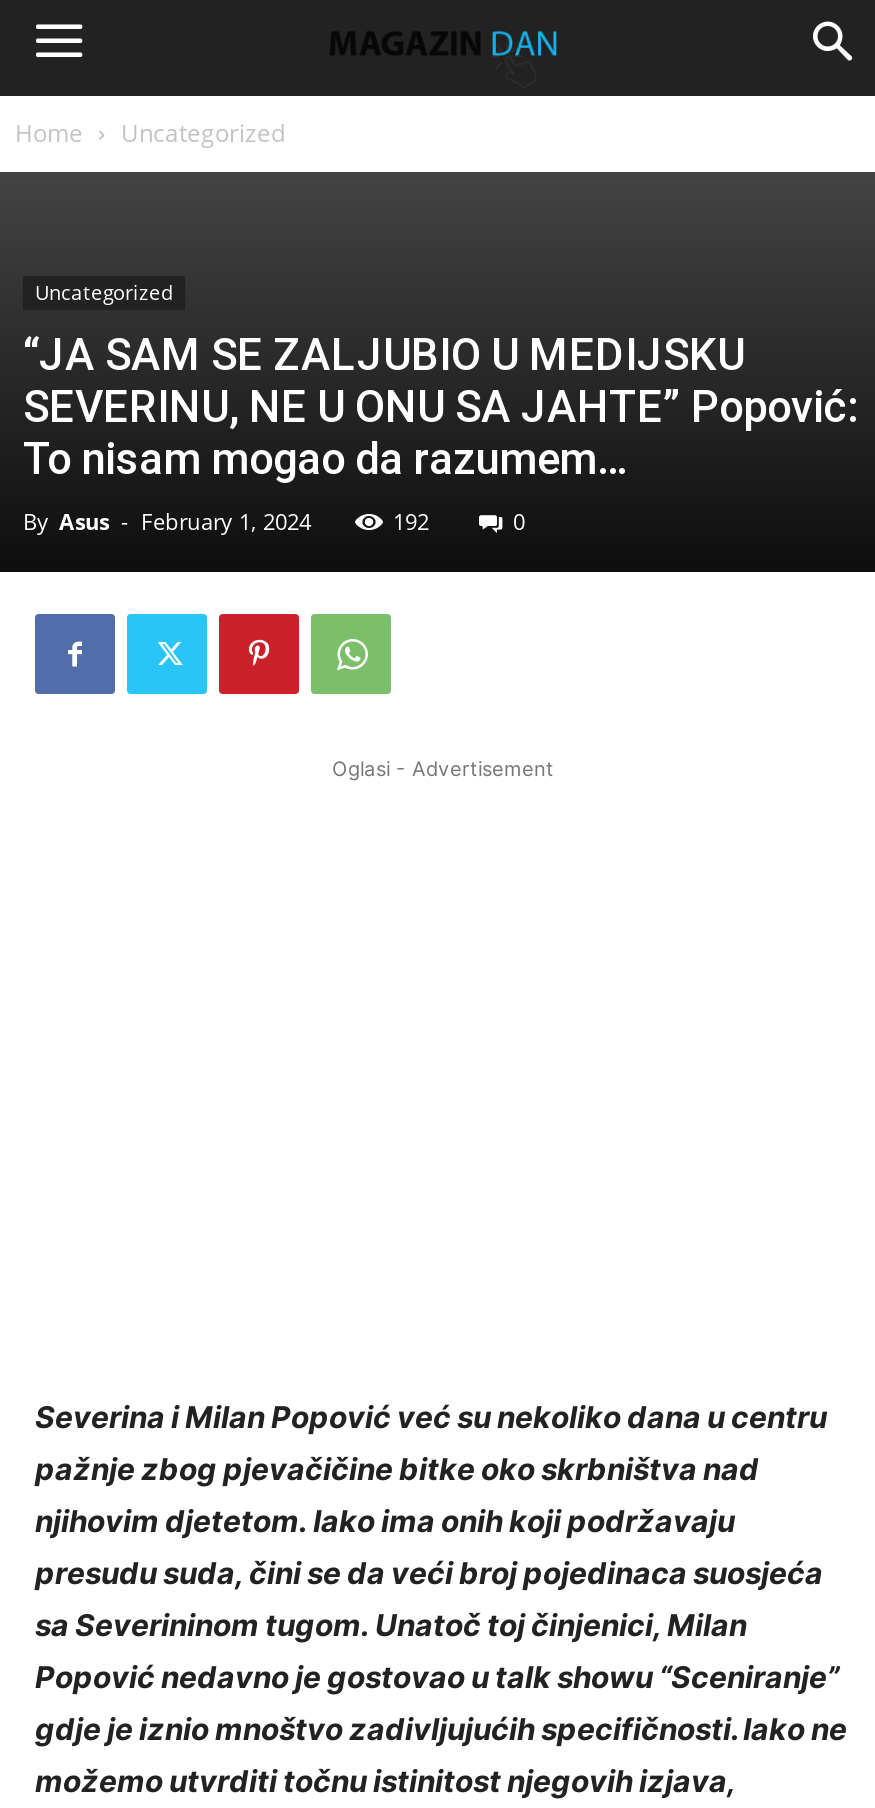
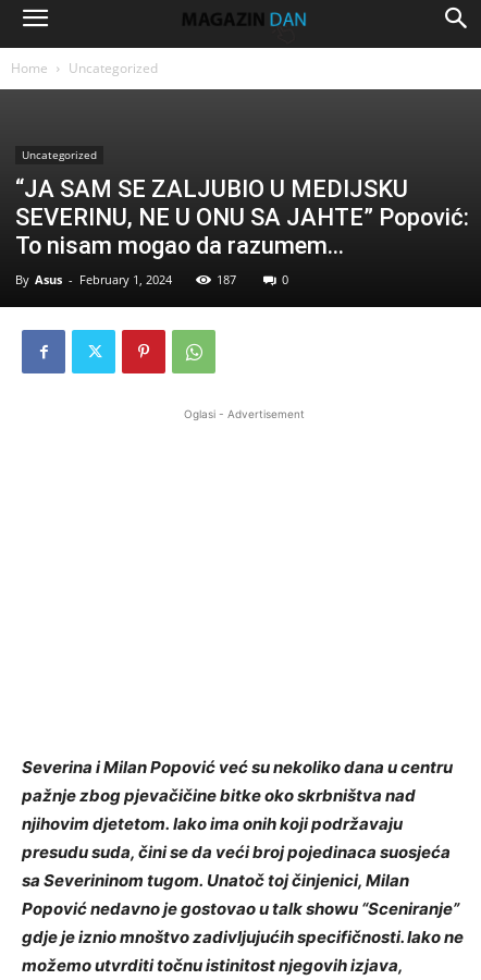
[393,506,429,536] 192 -> [217,271,236,287] 187

